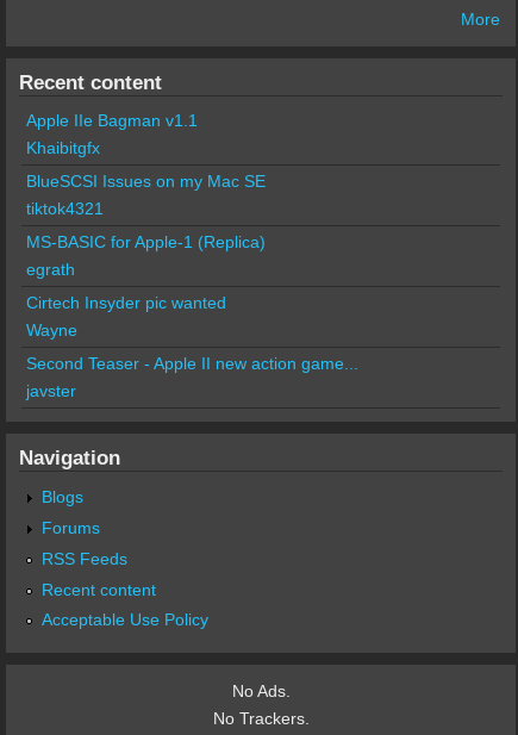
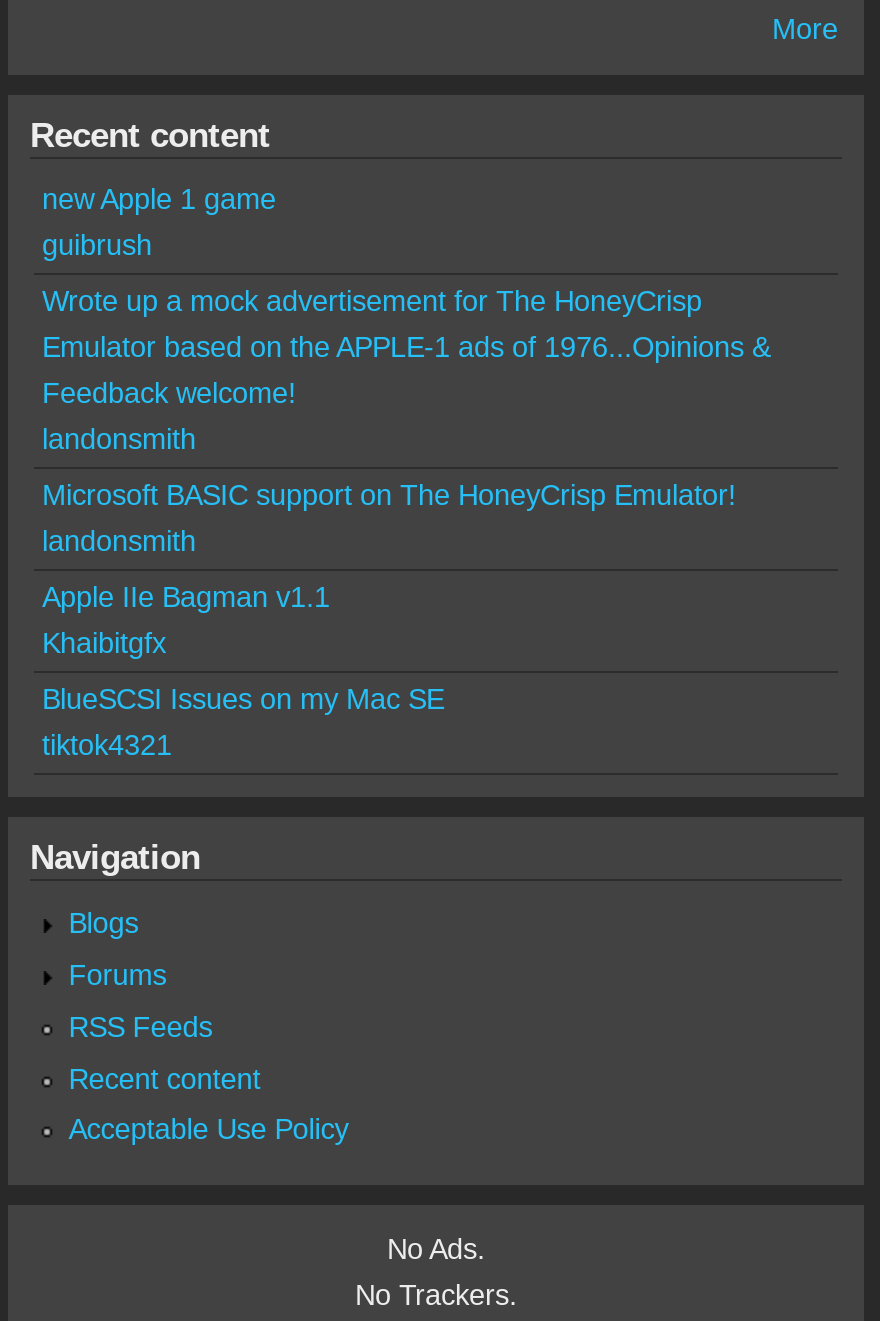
none -> [42,183,770,557] new Apple 1 game | guibrush | Wrote up a mock advertisement for The HoneyCrisp | Emulator based on the APPLE-1 ads of 1976...Opinions & | Feedback welcome! | landonsmith | Microsoft BASIC support on The HoneyCrisp Emulator! | landonsmith
moved [26,111,266,218] -> [42,581,444,761]: Apple IIe Bagman v1.1 | Khaibitgfx | BlueSCSI Issues on my Mac SE | tiktok4321
[26,232,358,400] MS-BASIC for Apple-1 (Replica) | egrath | Cirtech Insyder pic wanted | Wayne | Second Teaser - Apple II new action game... | javster -> none

